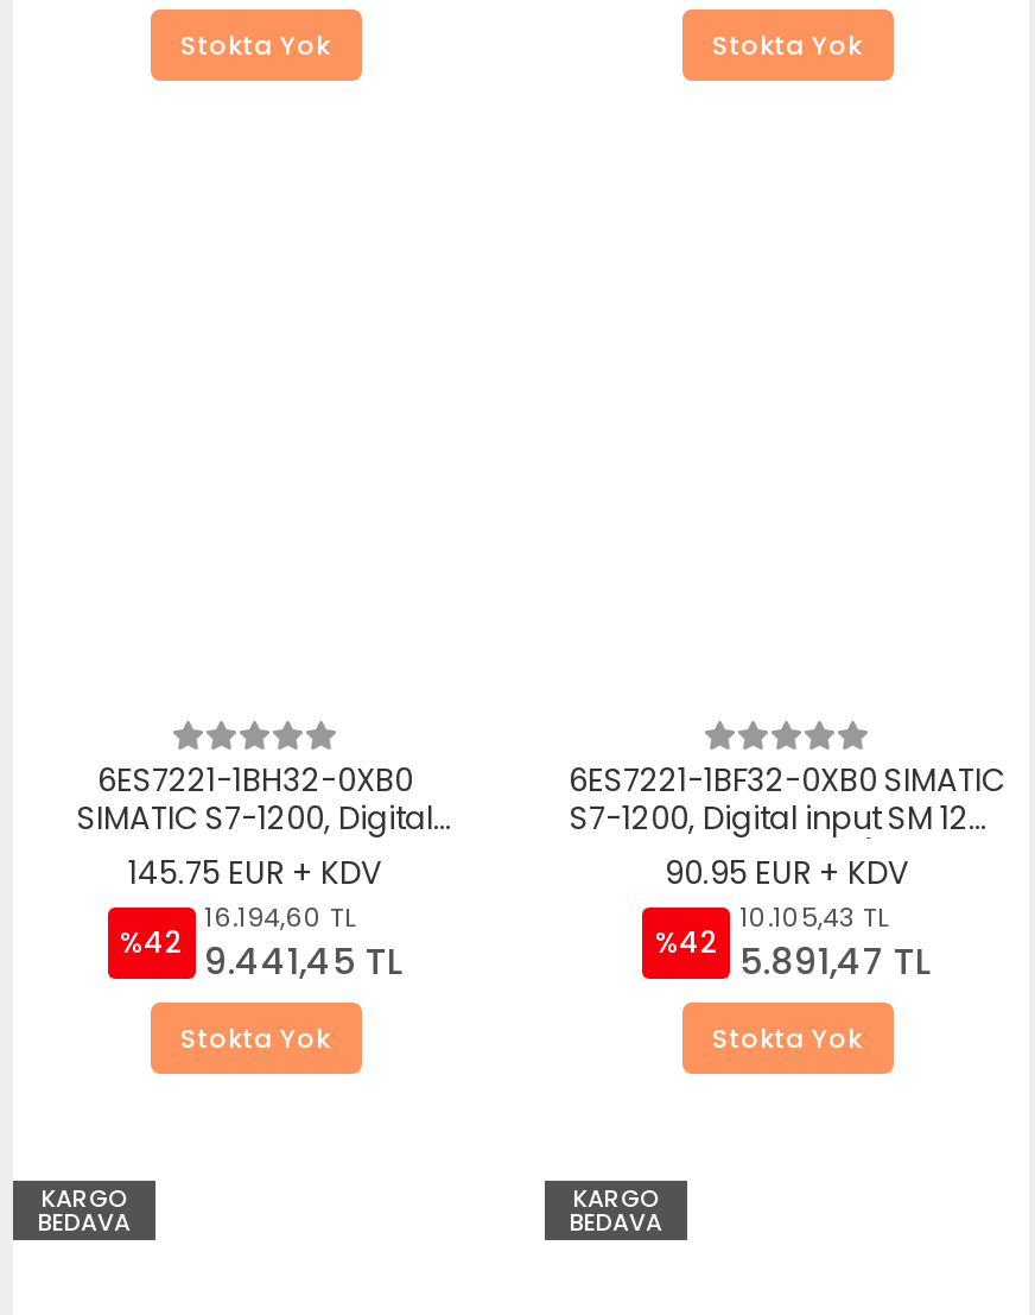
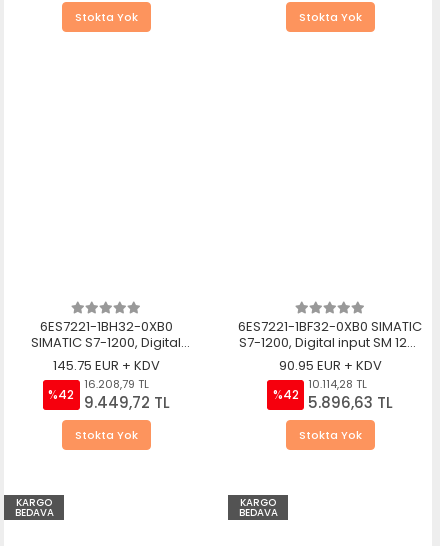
[204,898,356,936] 16.194,60 TL -> [83,376,148,392] 16.208,79 TL
[739,898,889,936] 10.105,43 TL -> [308,376,367,392] 10.114,28 TL
[120,922,404,986] %42 9.441,45 TL -> [48,386,169,413] %42 9.449,72 TL
[655,922,932,986] %42 5.891,47 TL -> [272,386,393,413] %42 5.896,63 TL

